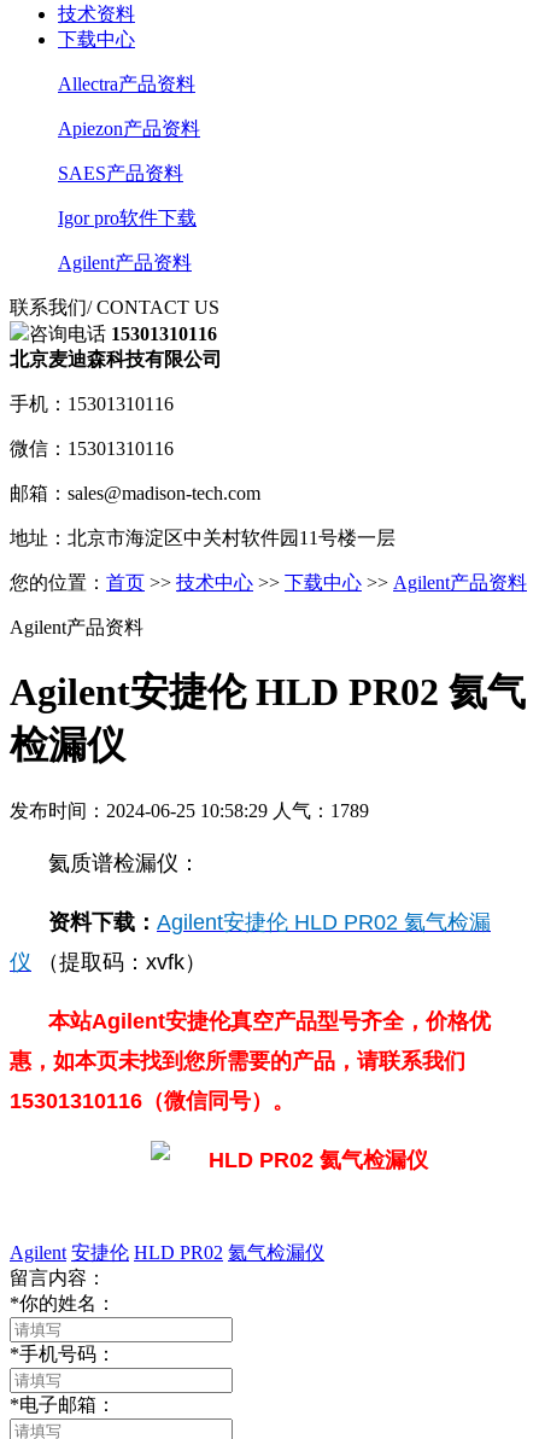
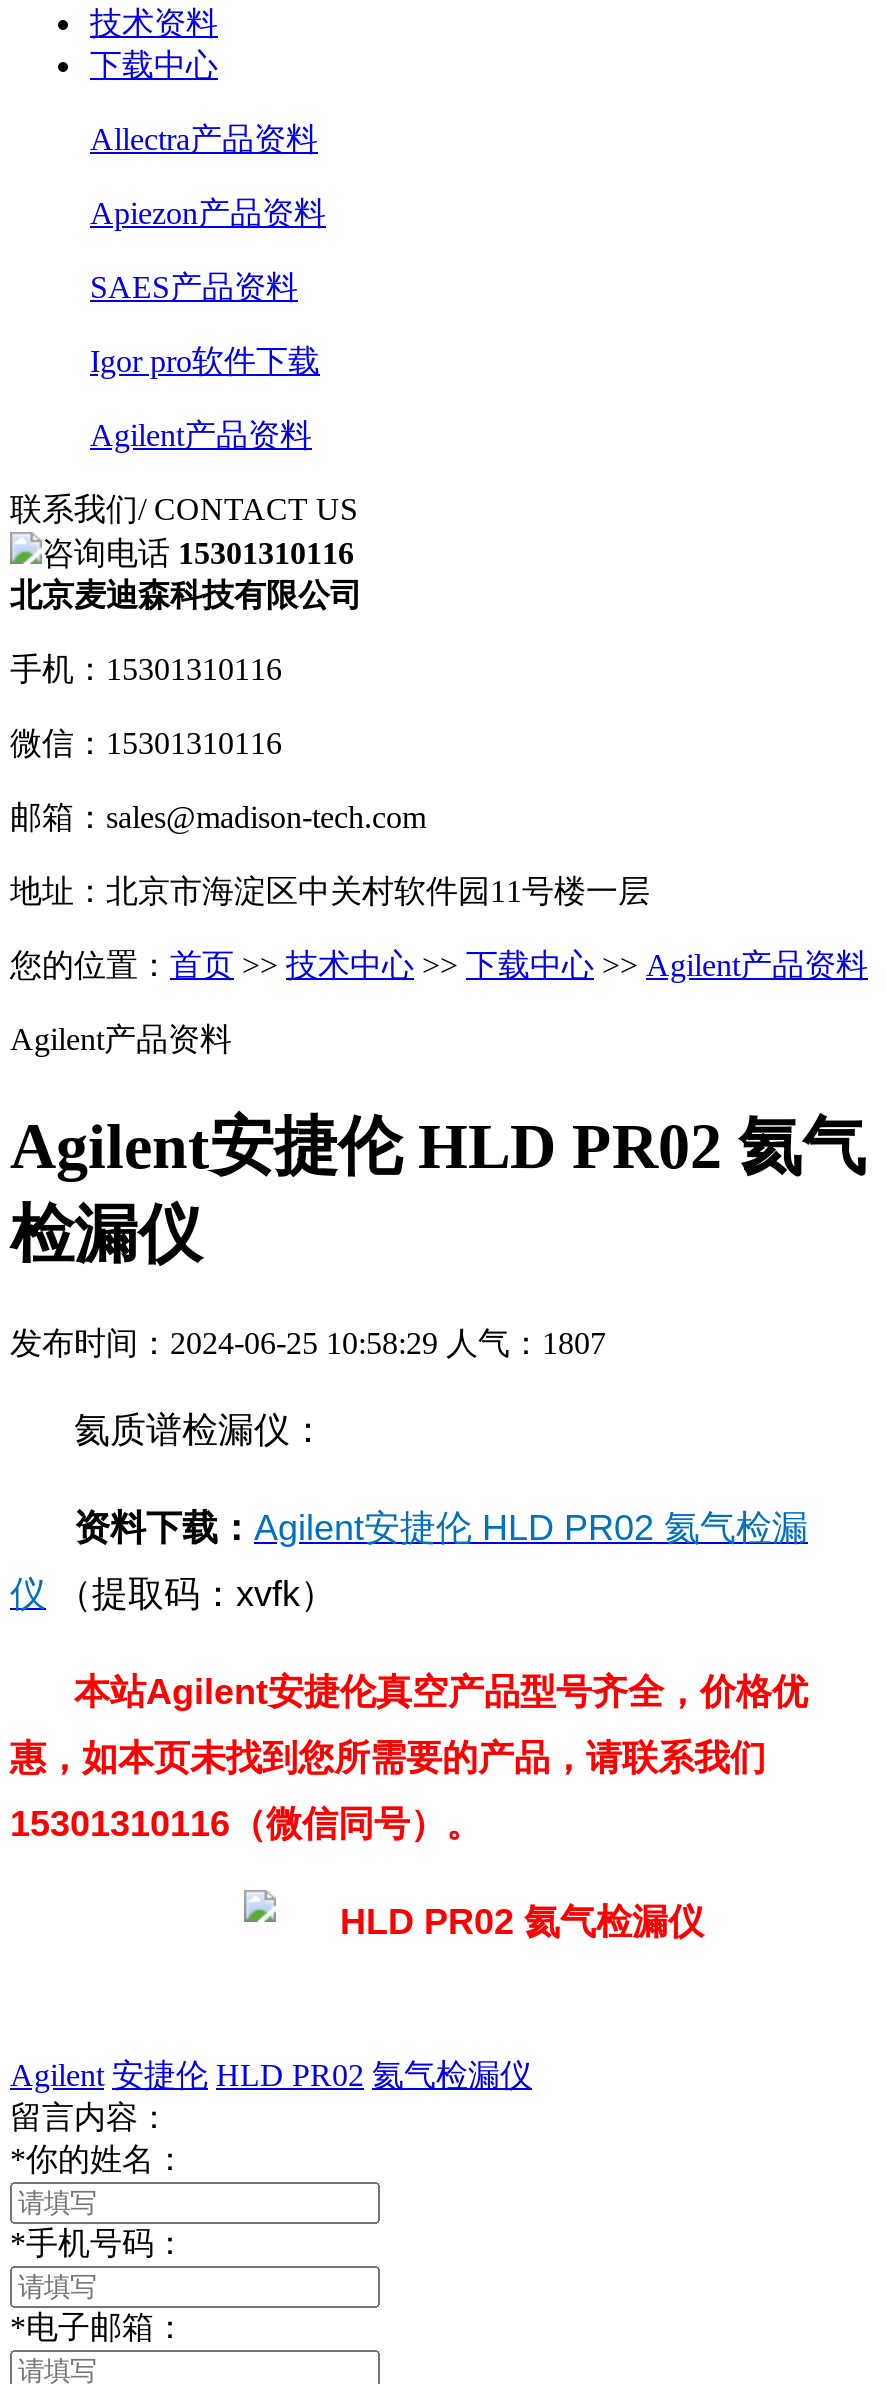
[10,800,369,821] 发布时间：2024-06-25 10:58:29 人气：1789 -> [10,1326,606,1360] 发布时间：2024-06-25 10:58:29 人气：1807

